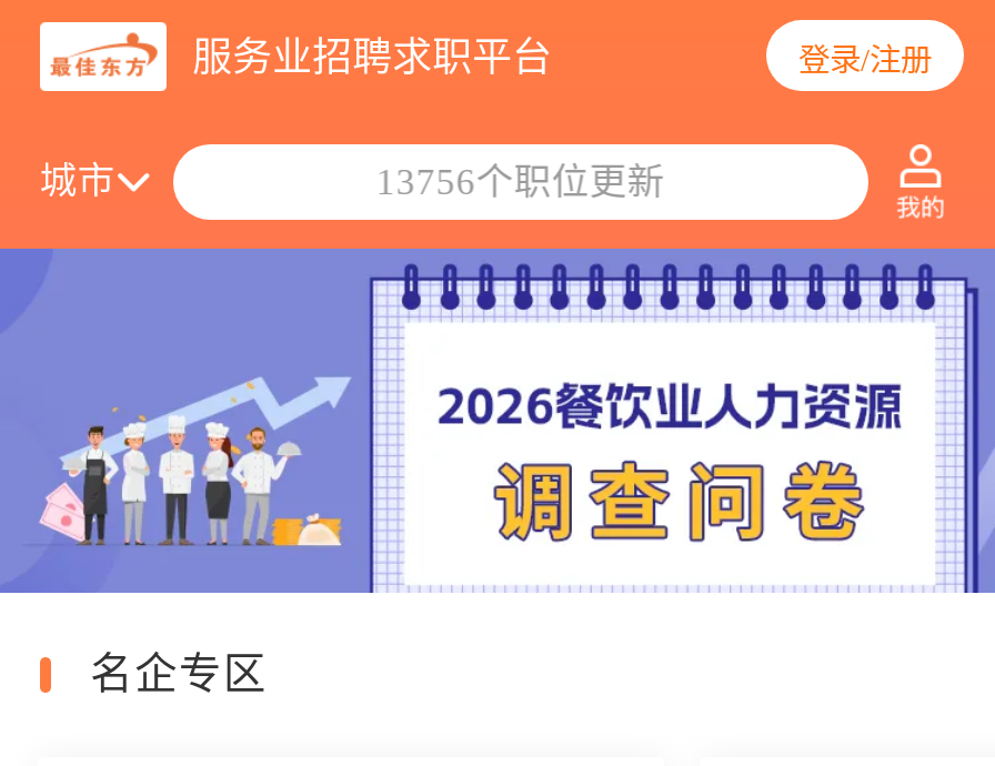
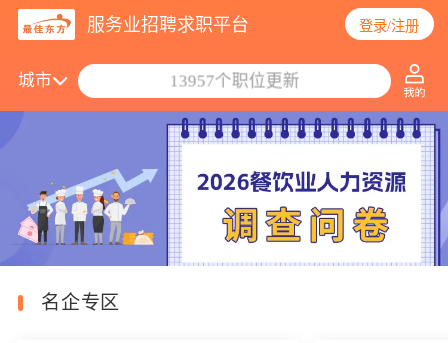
[376,161,665,203] 13756个职位更新 -> [169,71,299,90] 13957个职位更新

